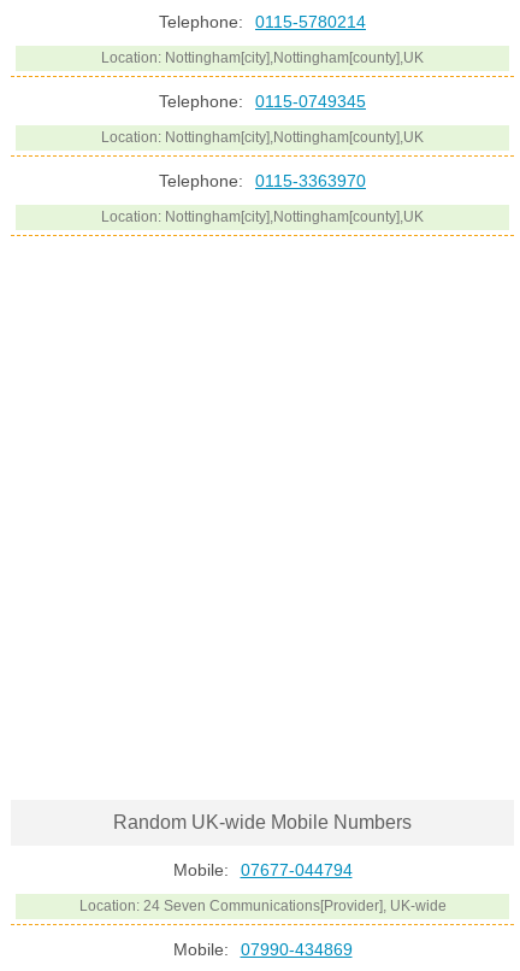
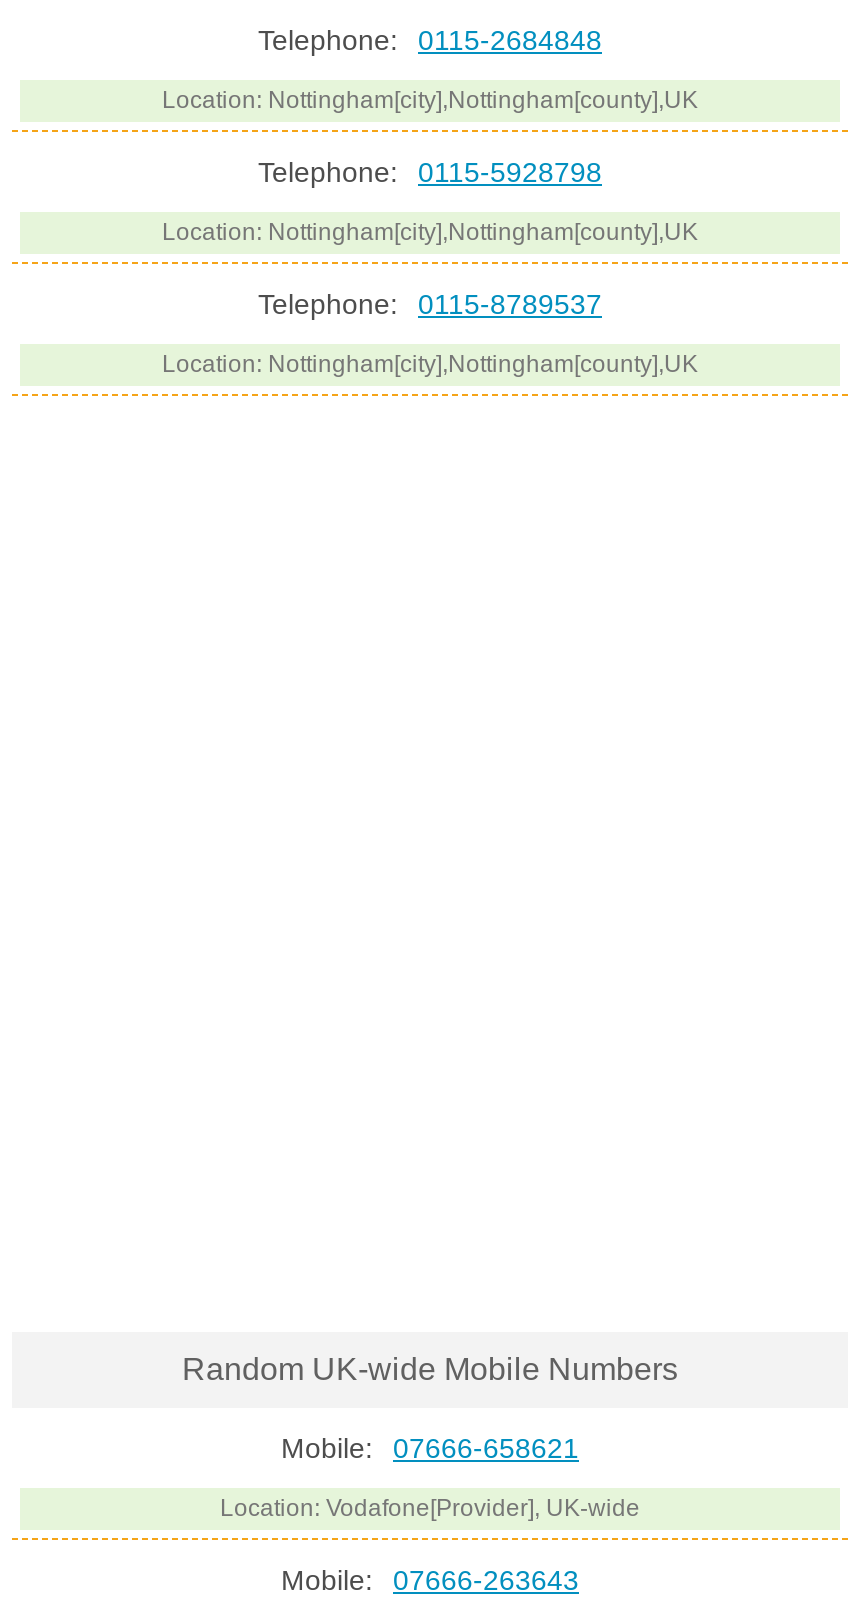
[159,12,366,31] Telephone: 0115-5780214 -> [258,24,602,56] Telephone: 0115-2684848
[159,92,366,111] Telephone: 0115-0749345 -> [258,156,602,188] Telephone: 0115-5928798
[159,171,366,190] Telephone: 0115-3363970 -> [258,288,602,320] Telephone: 0115-8789537
[173,860,352,879] Mobile: 07677-044794 -> [281,1432,579,1464] Mobile: 07666-658621
[79,898,446,914] Location: 24 Seven Communications[Provider], UK-wide -> [220,1494,640,1522] Location: Vodafone[Provider], UK-wide
[173,940,352,959] Mobile: 07990-434869 -> [281,1564,579,1596] Mobile: 07666-263643

